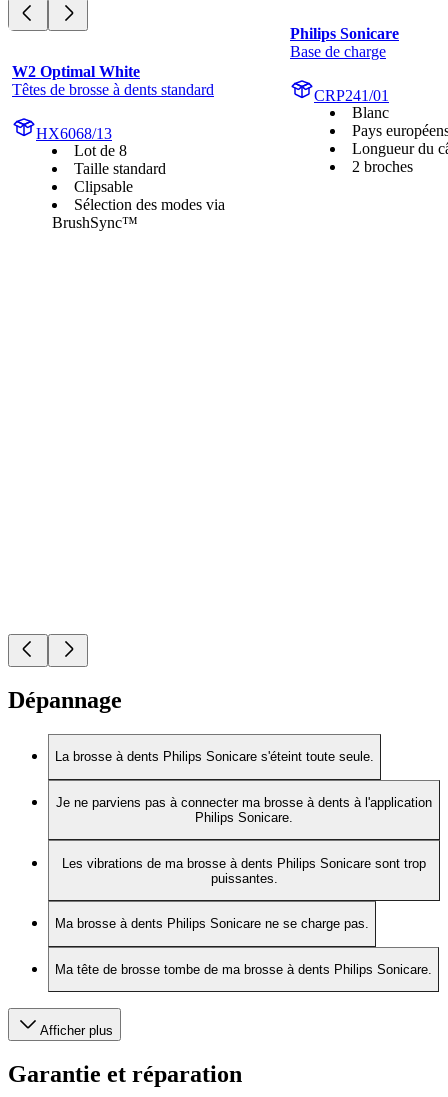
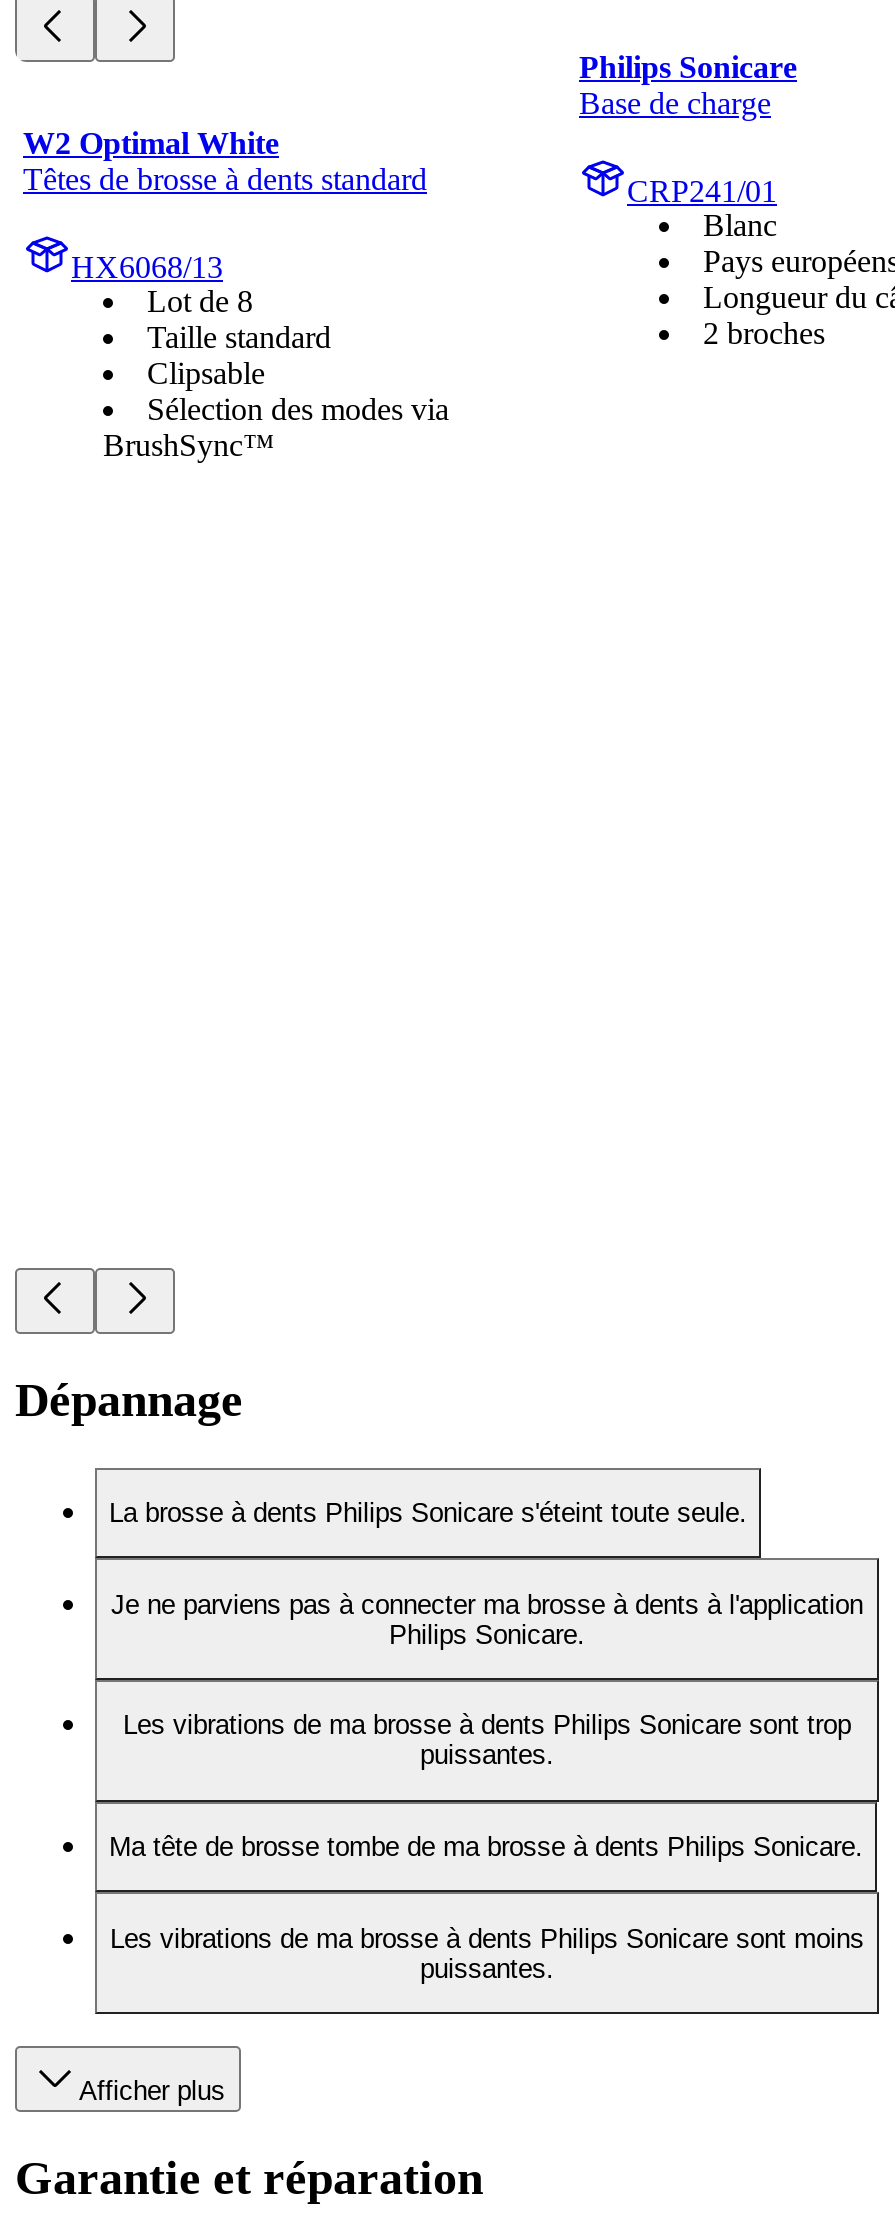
[55,916,369,931] Ma brosse à dents Philips Sonicare ne se charge pas. -> none
moved [55,962,432,977] -> [109,1832,863,1862]: Ma tête de brosse tombe de ma brosse à dents Philips Sonicare.
none -> [110,1923,864,1983] Les vibrations de ma brosse à dents Philips Sonicare sont moins | puissantes.

